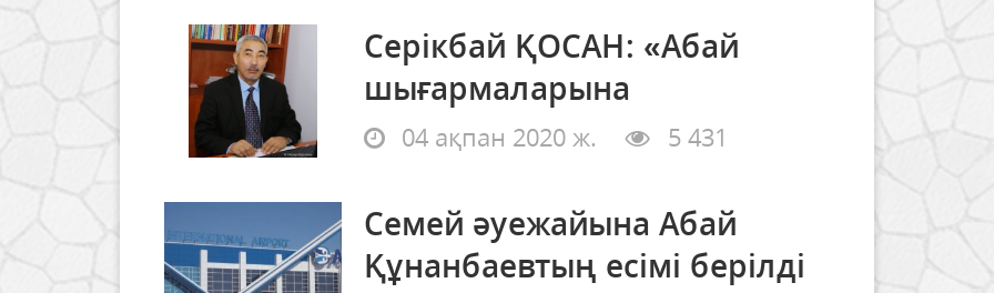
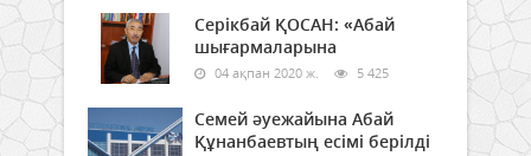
[395,120,728,153] 04 ақпан 2020 ж. 5 431 -> [211,64,389,82] 04 ақпан 2020 ж. 5 425

